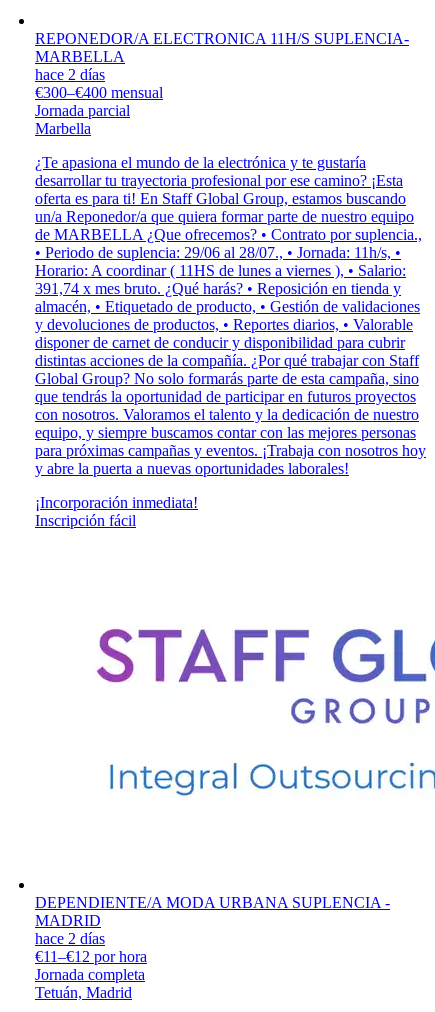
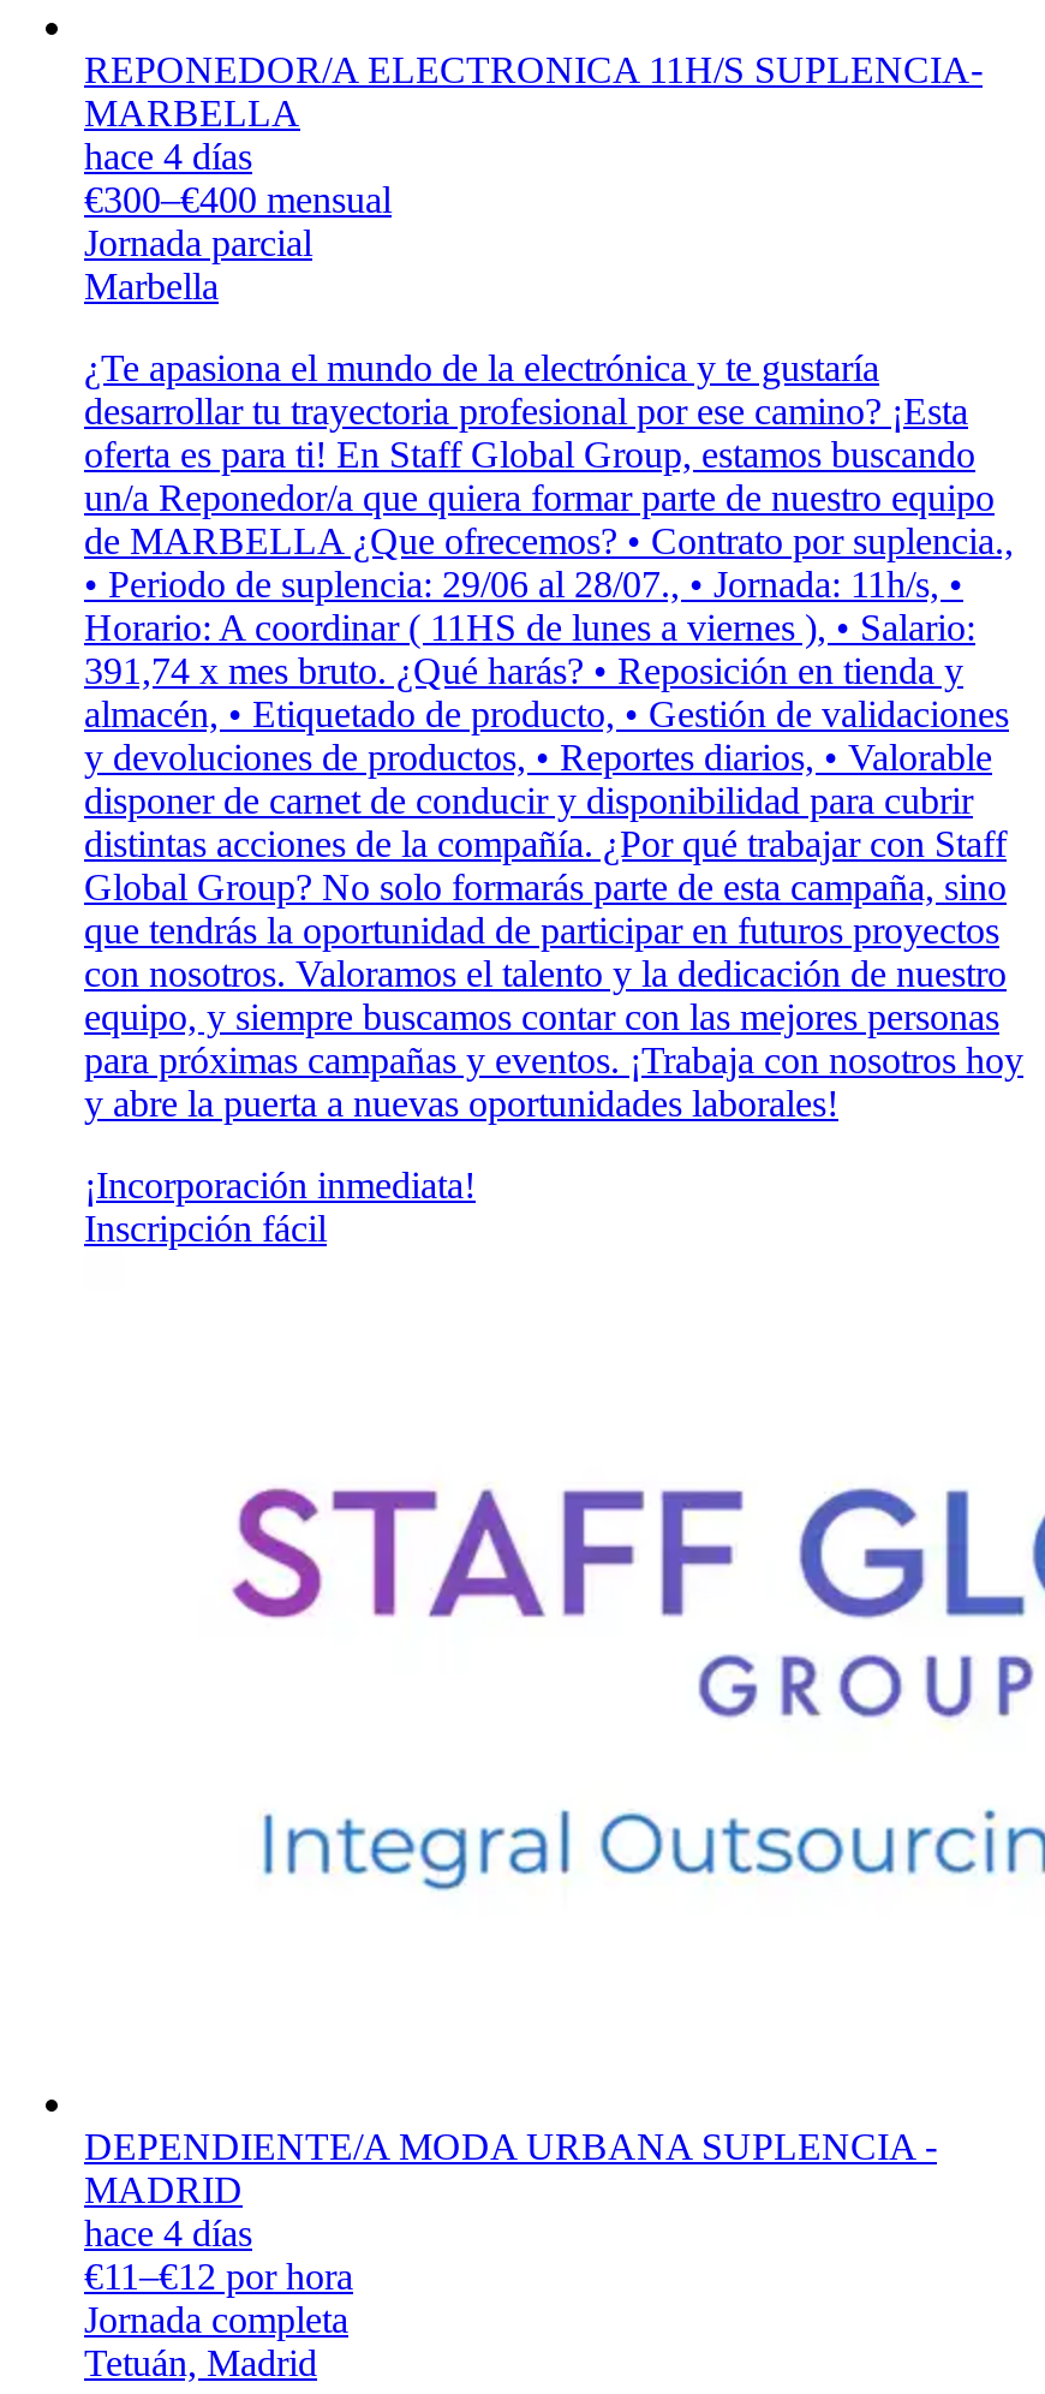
[35,66,105,83] hace 2 días -> [84,136,252,176] hace 4 días
[35,930,105,947] hace 2 días -> [84,2212,252,2253] hace 4 días

